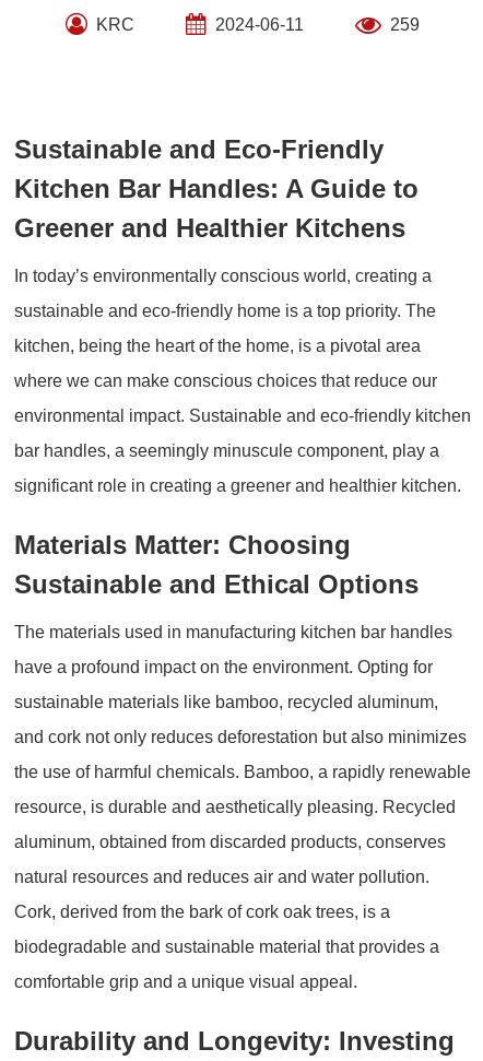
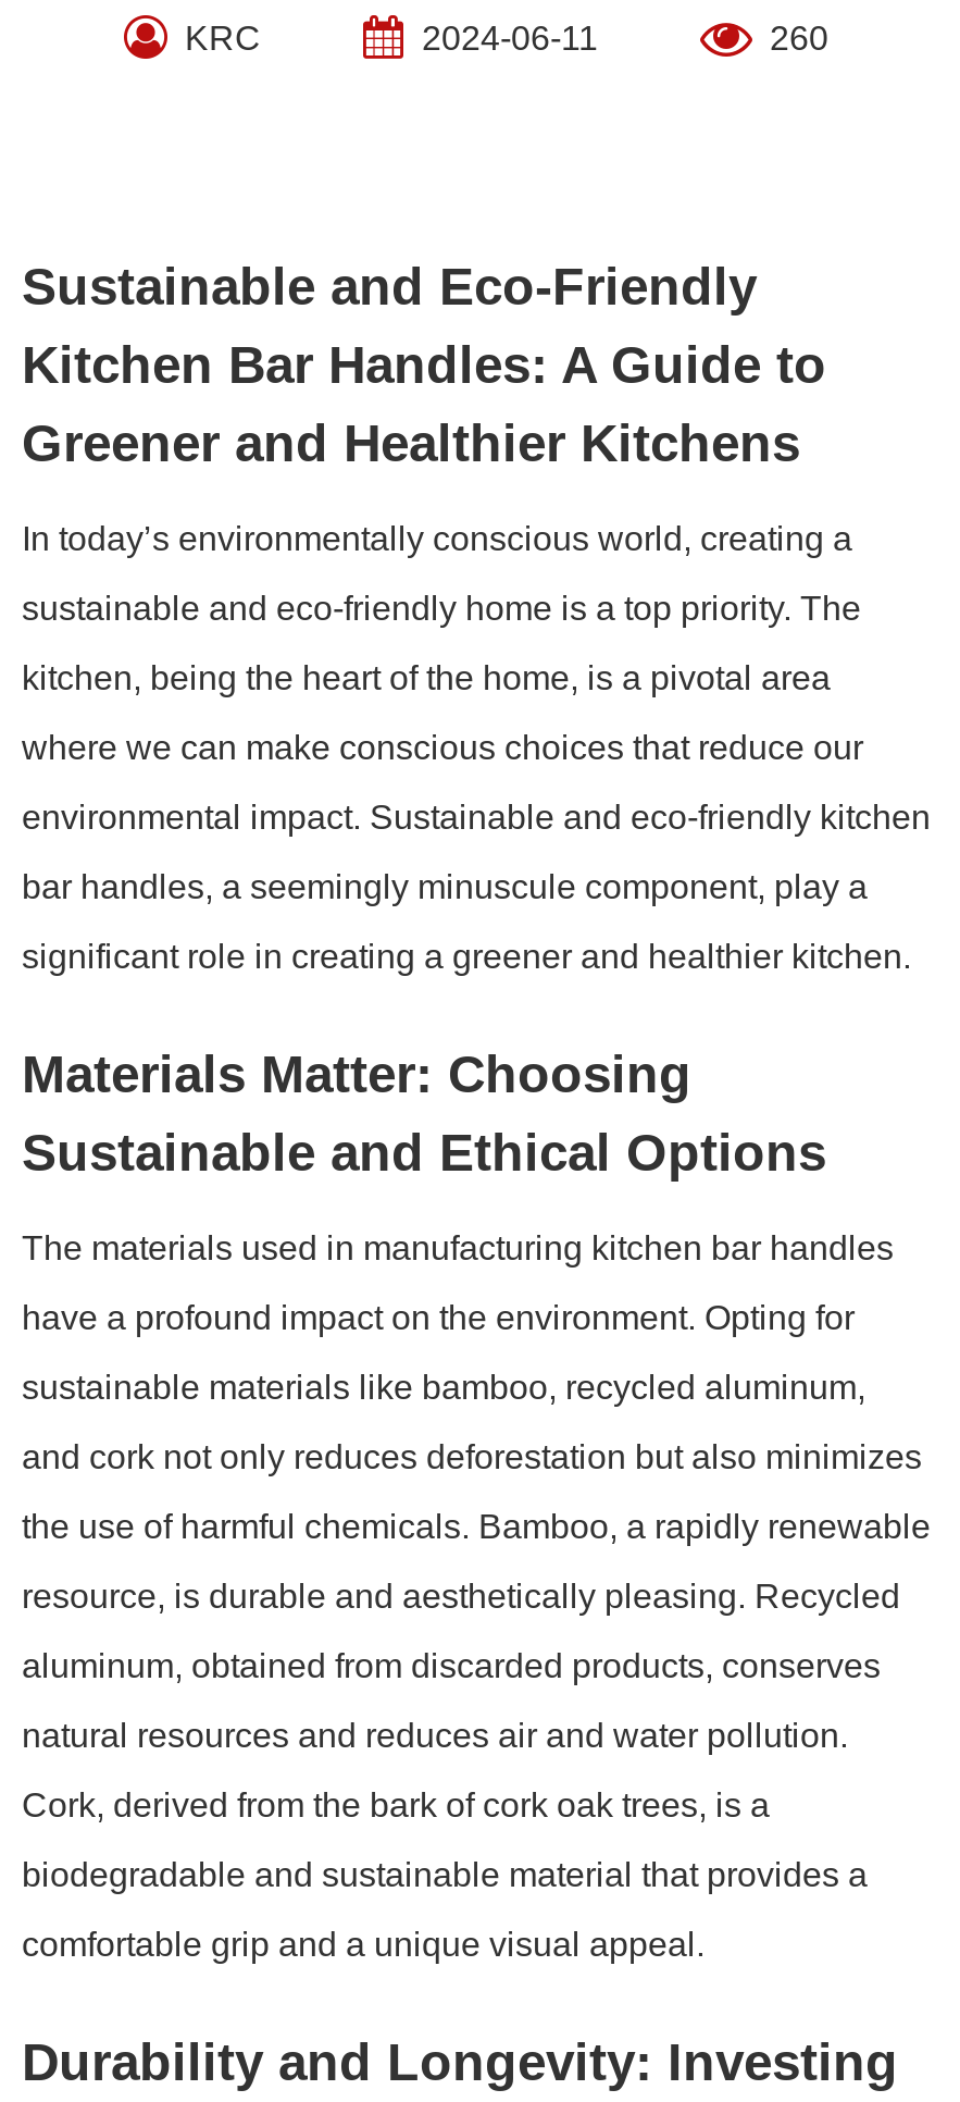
[390,15,420,34] 259 -> [770,20,828,57] 260

